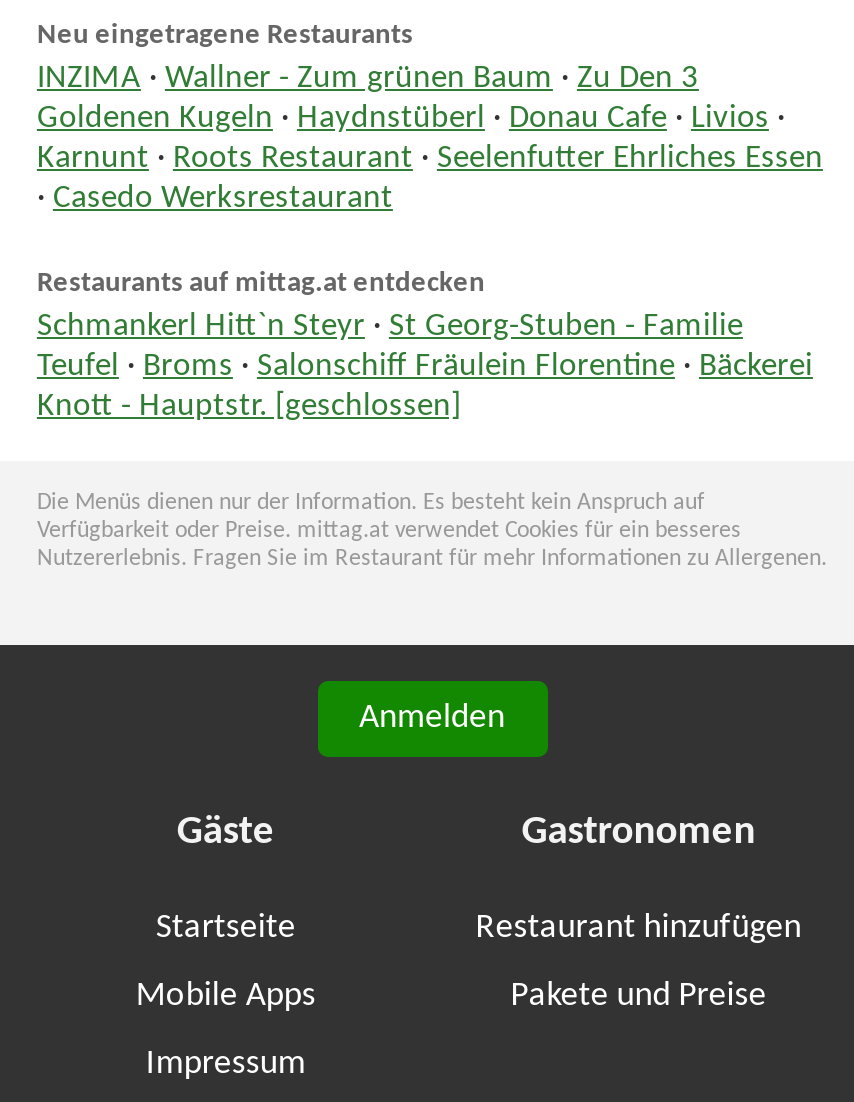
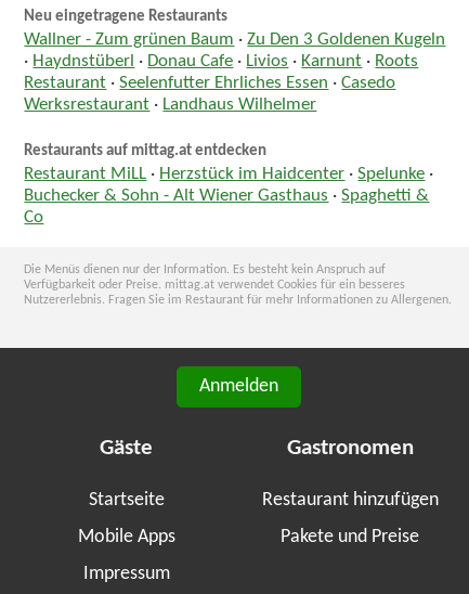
[37,63,823,215] INZIMA · Wallner - Zum grünen Baum · Zu Den 3 | Goldenen Kugeln · Haydnstüberl · Donau Cafe · Livios · | Karnunt · Roots Restaurant · Seelenfutter Ehrliches Essen | · Casedo Werksrestaurant -> [24,31,446,114] Wallner - Zum grünen Baum · Zu Den 3 Goldenen Kugeln | · Haydnstüberl · Donau Cafe · Livios · Karnunt · Roots | Restaurant · Seelenfutter Ehrliches Essen · Casedo | Werksrestaurant · Landhaus Wilhelmer
[37,311,813,423] Schmankerl Hitt`n Steyr · St Georg-Stuben - Familie | Teufel · Broms · Salonschiff Fräulein Florentine · Bäckerei | Knott - Hauptstr. [geschlossen] -> [24,166,434,226] Restaurant MiLL · Herzstück im Haidcenter · Spelunke · | Buchecker & Sohn - Alt Wiener Gasthaus · Spaghetti & | Co

